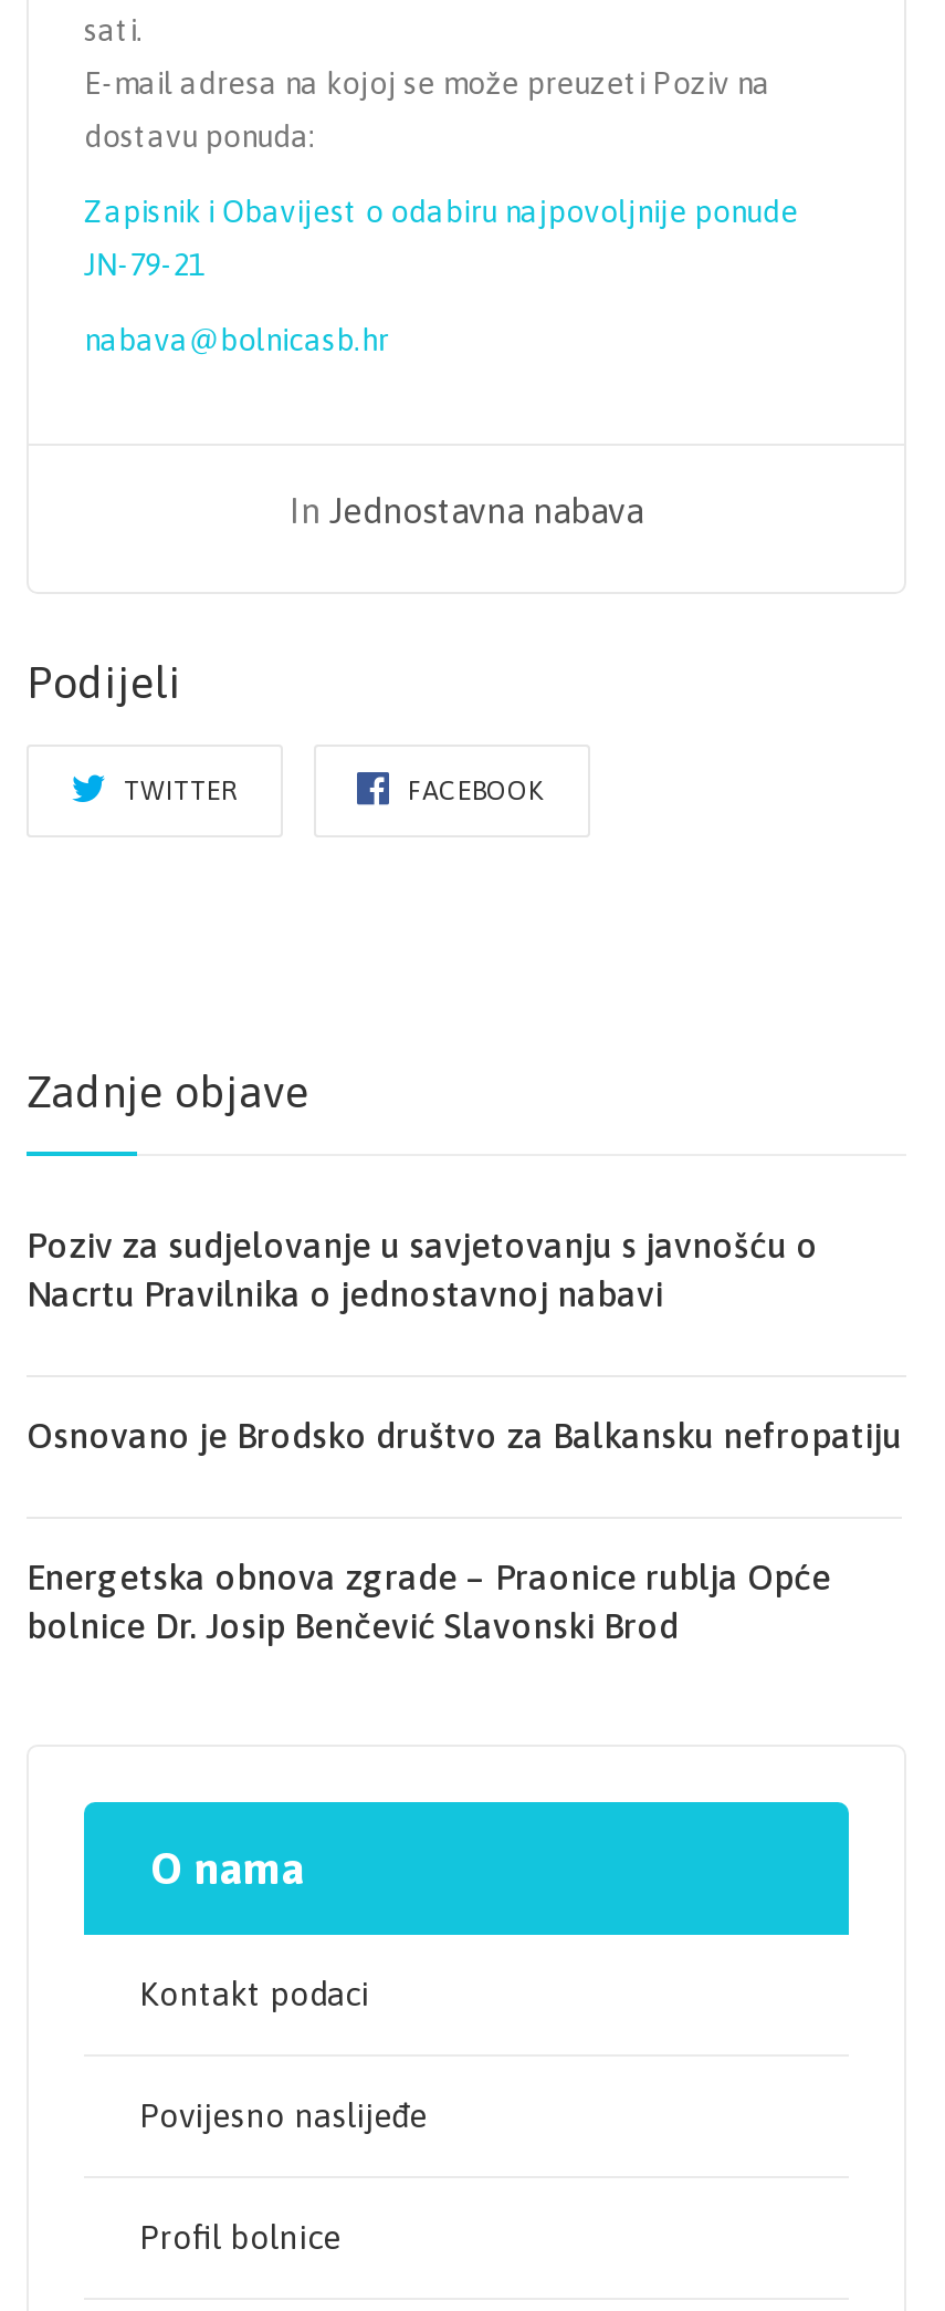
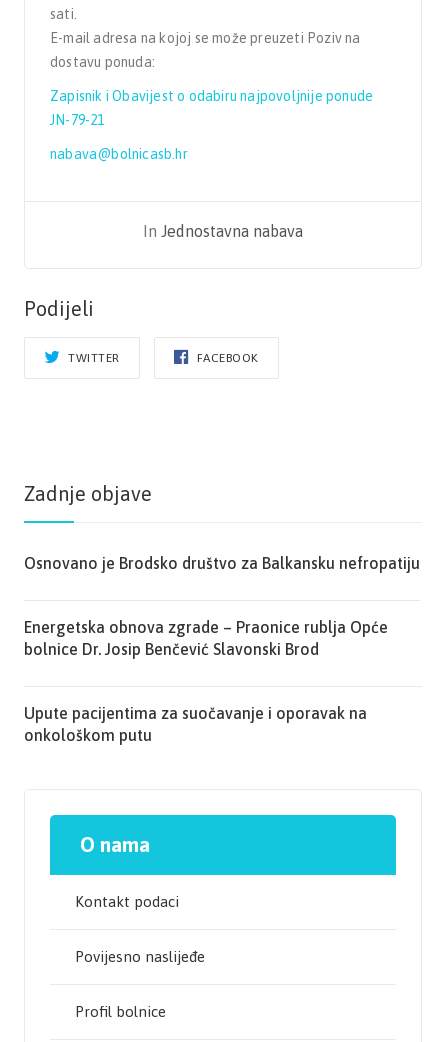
[27,1224,818,1313] Poziv za sudjelovanje u savjetovanju s javnošću o | Nacrtu Pravilnika o jednostavnoj nabavi -> none
moved [27,1415,902,1645] -> [24,554,420,658]: Osnovano je Brodsko društvo za Balkansku nefropatiju | Energetska obnova zgrade – Praonice rublja Opće | bolnice Dr. Josip Benčević Slavonski Brod
none -> [24,704,367,744] Upute pacijentima za suočavanje i oporavak na | onkološkom putu

